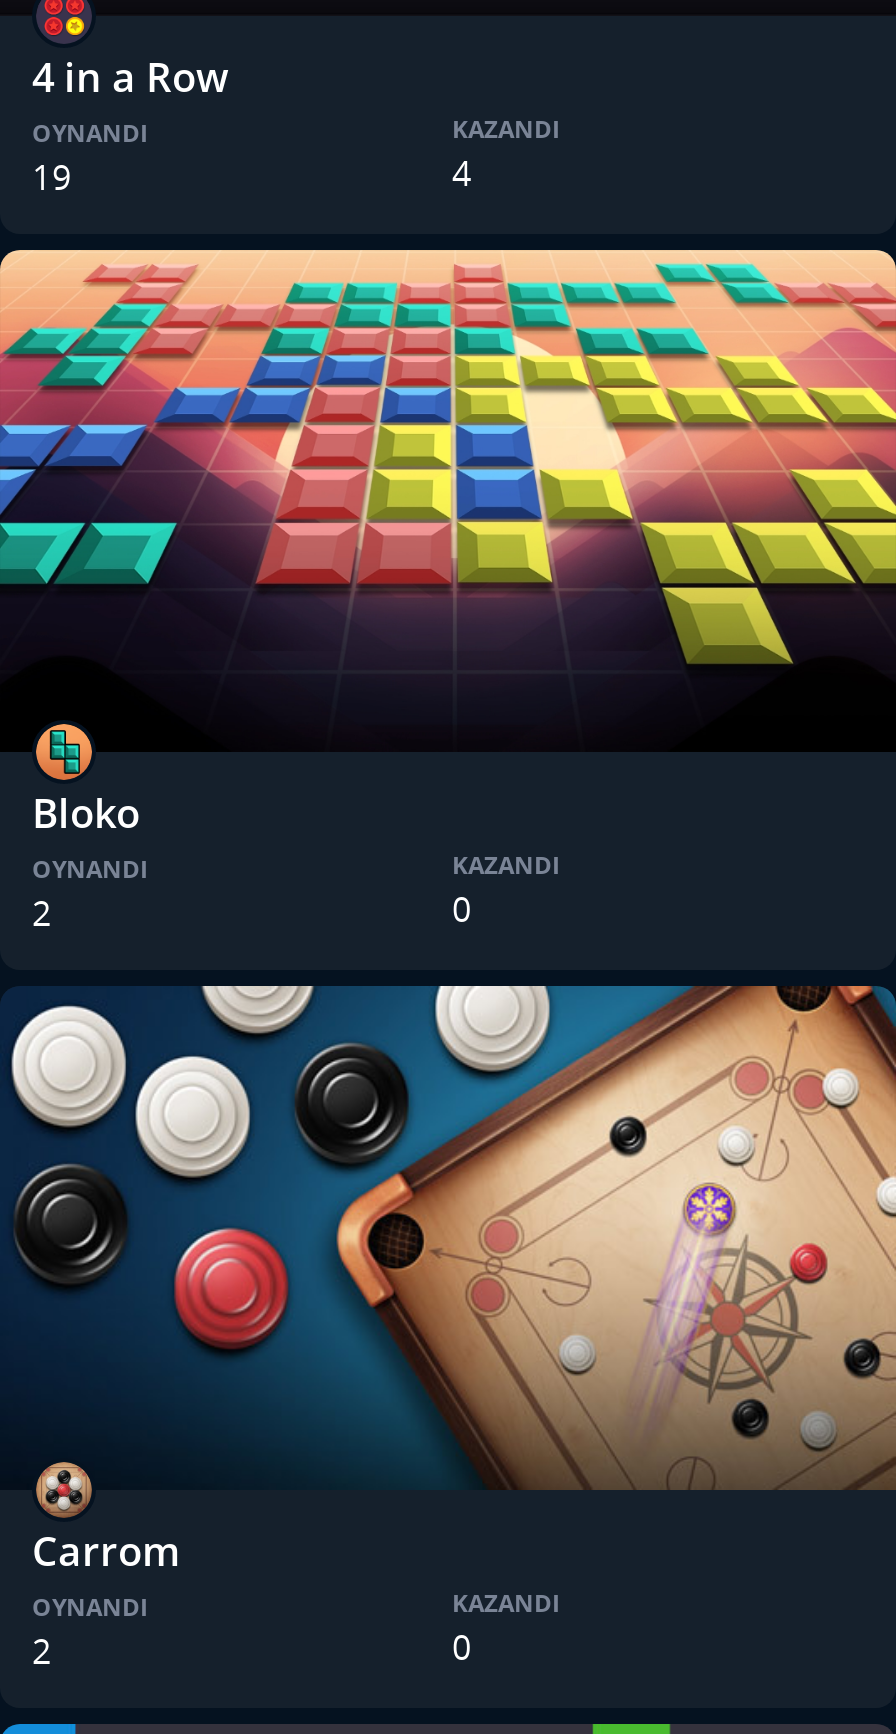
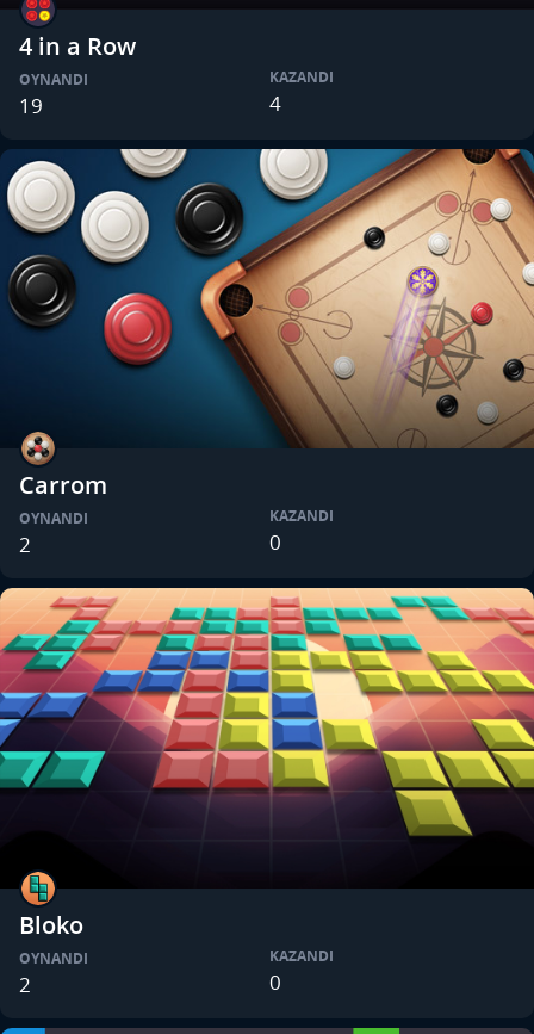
moved [6,248,890,841] -> [4,587,530,940]: [image] | Bloko
moved [6,984,890,1577] -> [4,148,530,501]: [image] | Carrom

